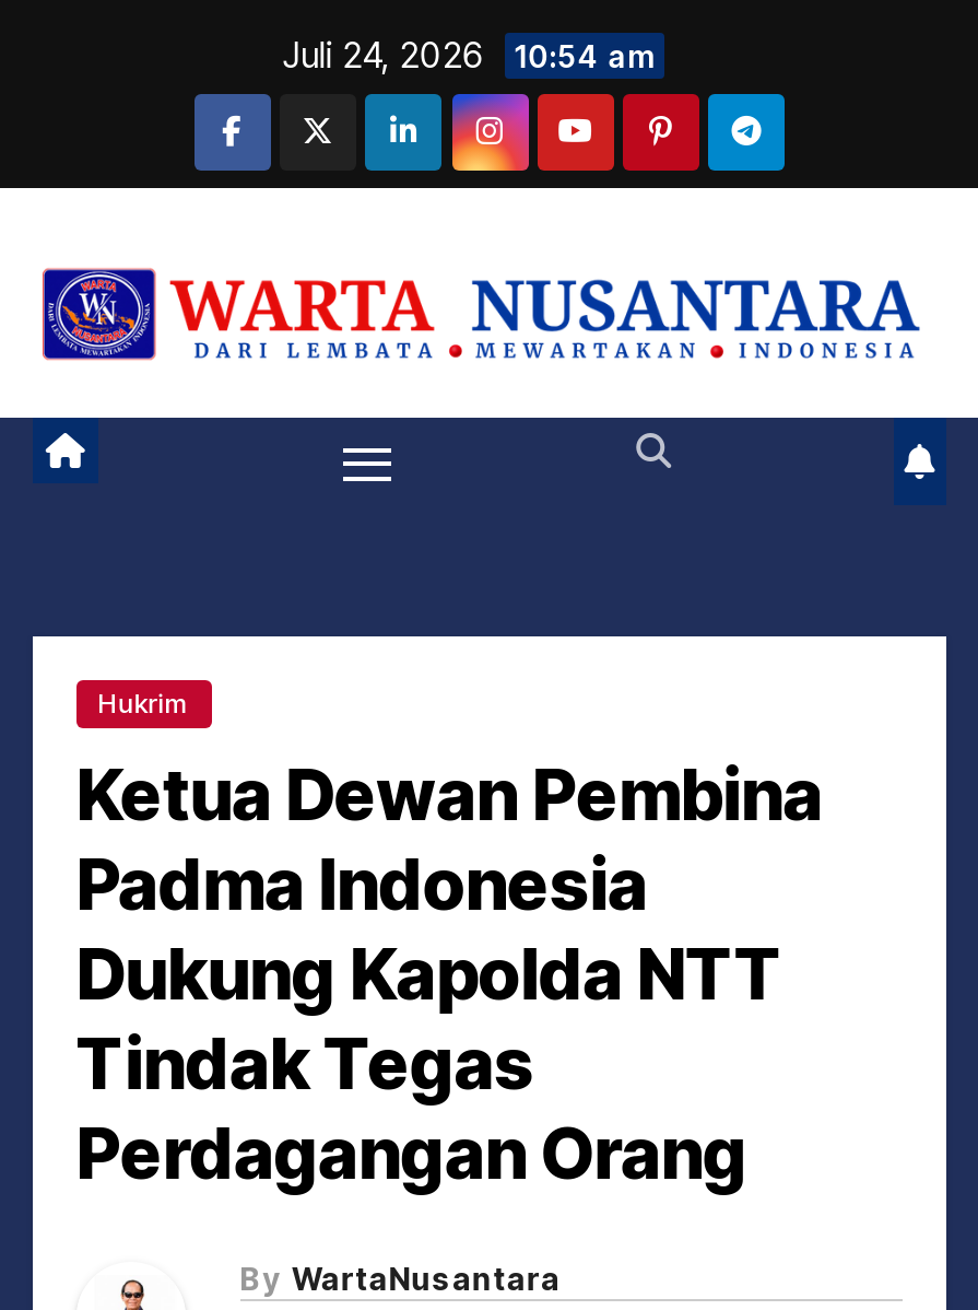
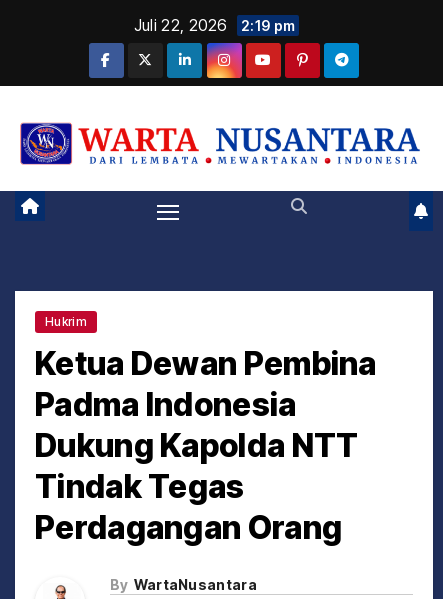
[282,33,655,77] Juli 24, 2026 10:54 am -> [134,15,295,35] Juli 22, 2026 2:19 pm

